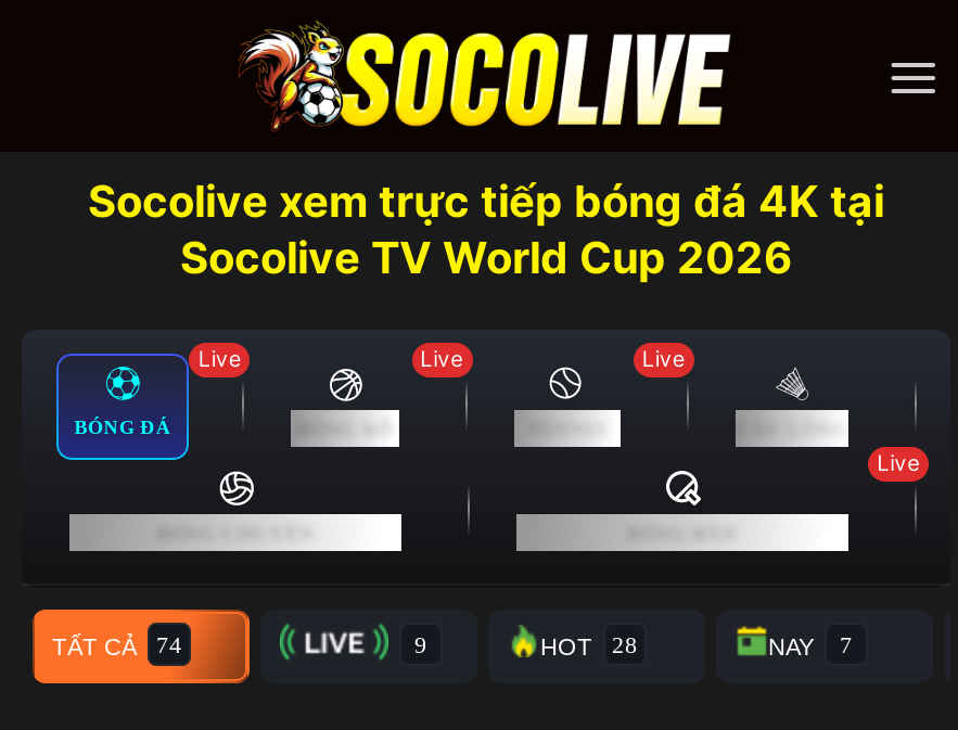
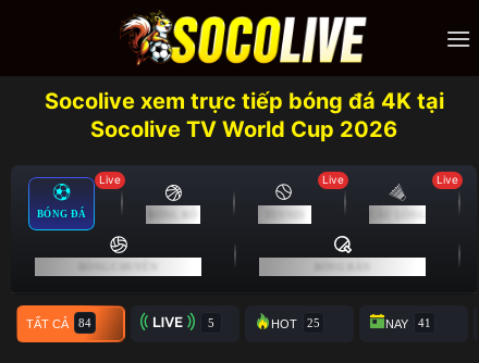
[420,345,463,371] Live -> none
none -> [437,173,459,186] Live
[877,449,920,476] Live -> none

